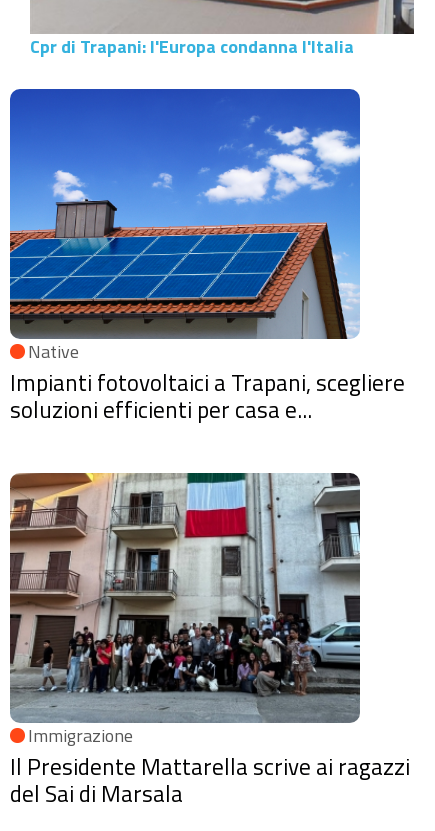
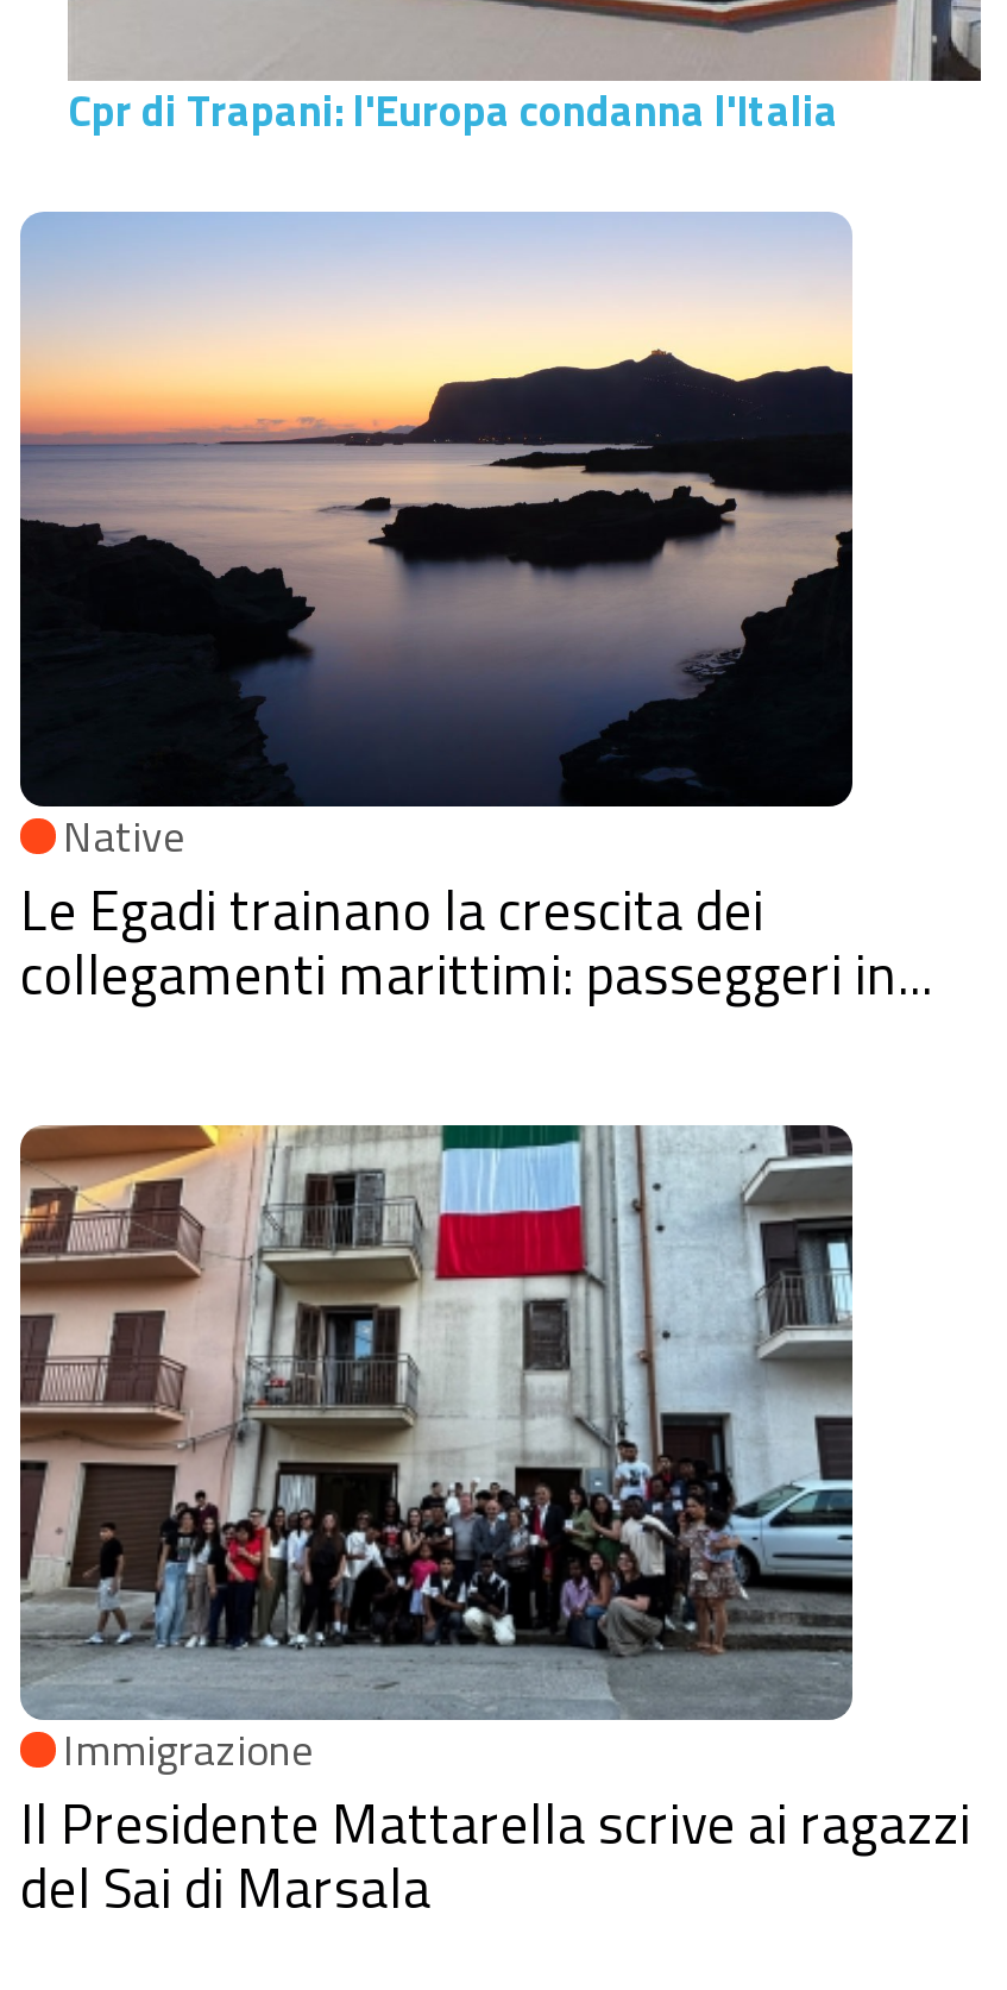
[9,89,405,427] [image] | Impianti fotovoltaici a Trapani, scegliere | soluzioni efficienti per casa e... -> [18,214,933,1016] [image] | Le Egadi trainano la crescita dei | collegamenti marittimi: passeggeri in...

